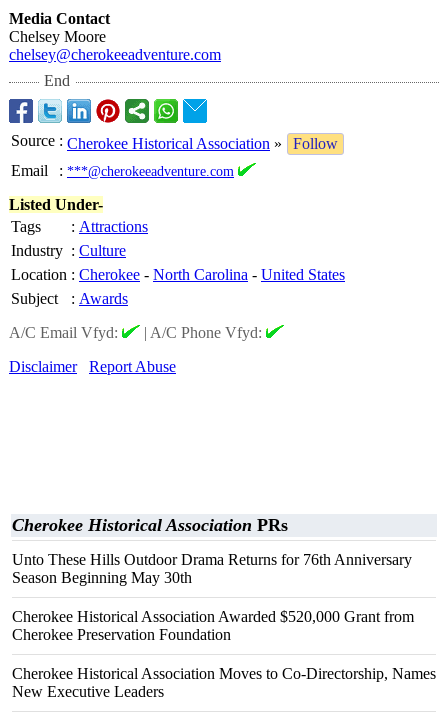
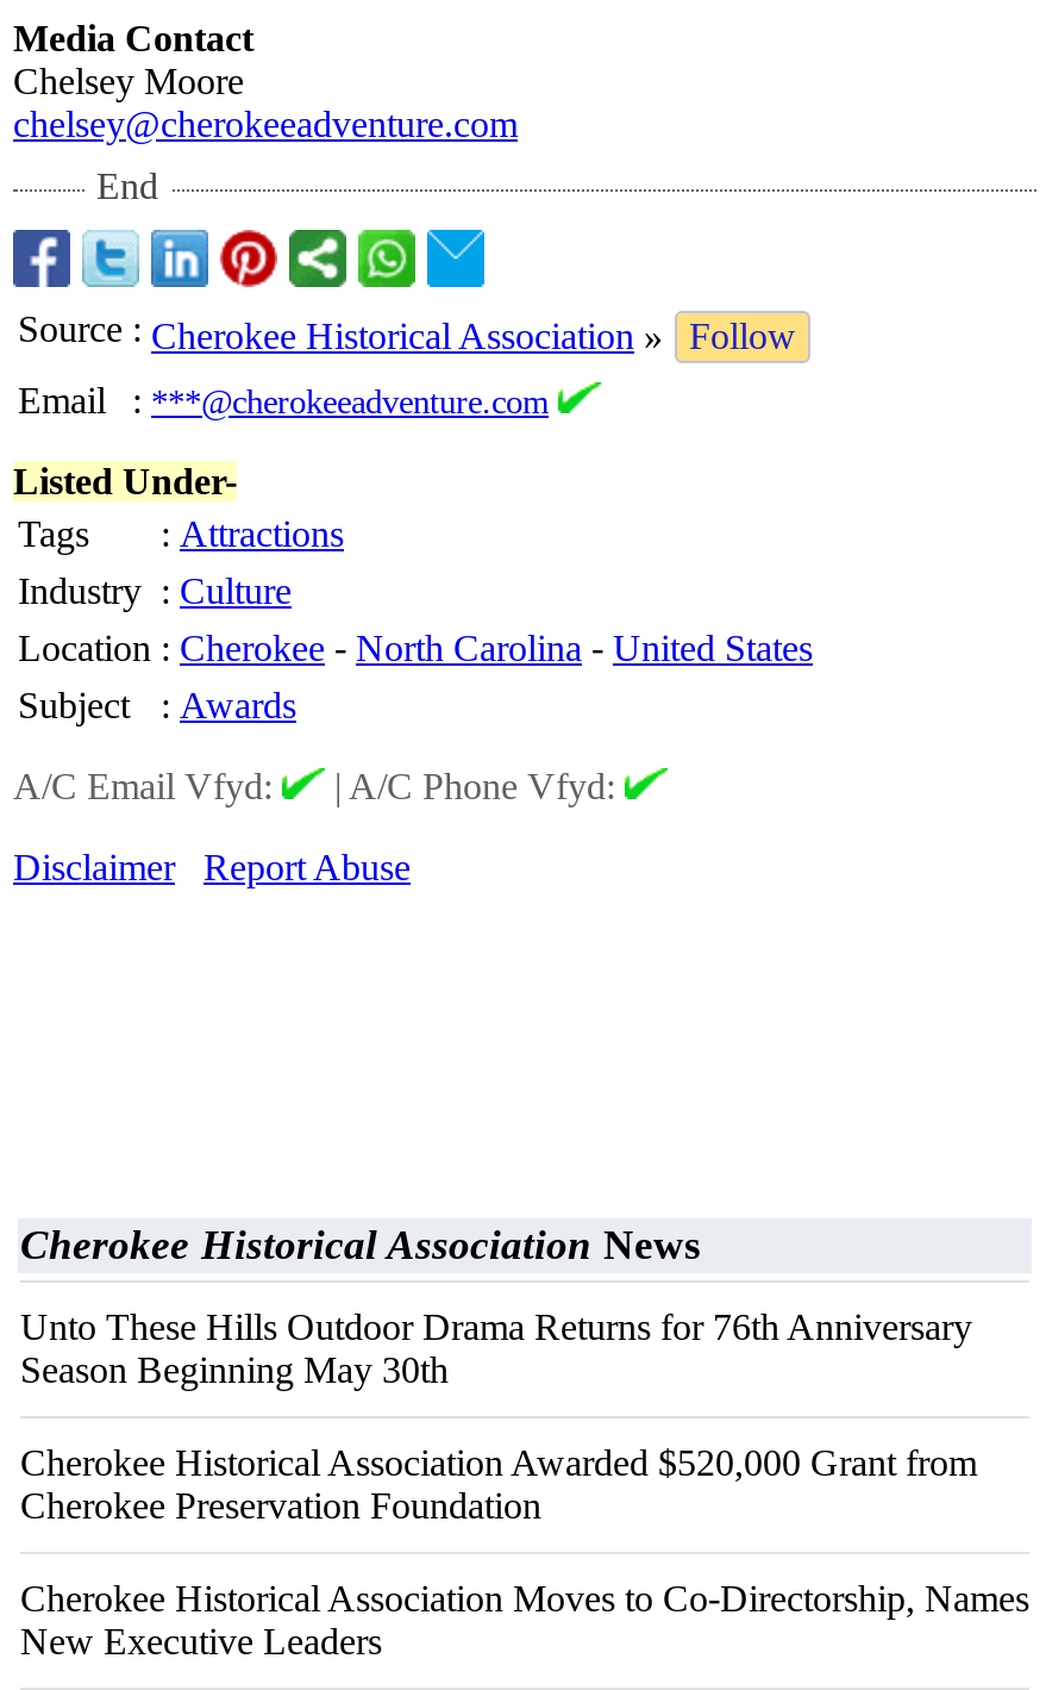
[12,515,288,535] Cherokee Historical Association PRs -> [20,1221,701,1268] Cherokee Historical Association News

